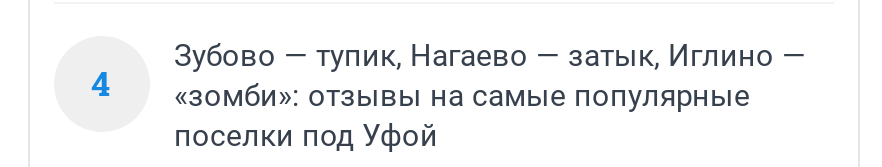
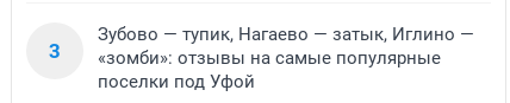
[91,60,750,114] 4 «зомби»: отзывы на самые популярные -> [49,37,441,69] 3 «зомби»: отзывы на самые популярные

